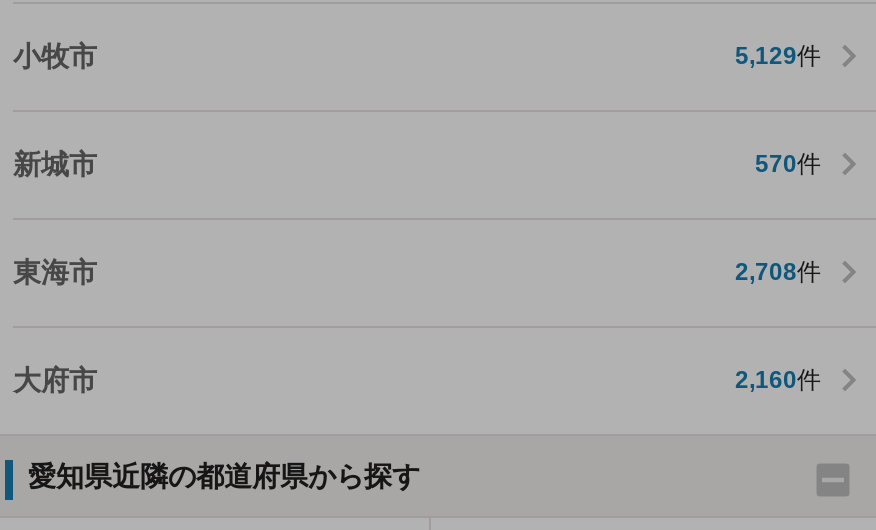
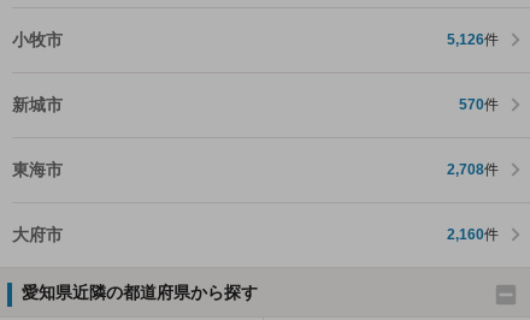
[735,43,821,71] 5,129件 -> [447,32,499,49] 5,126件

